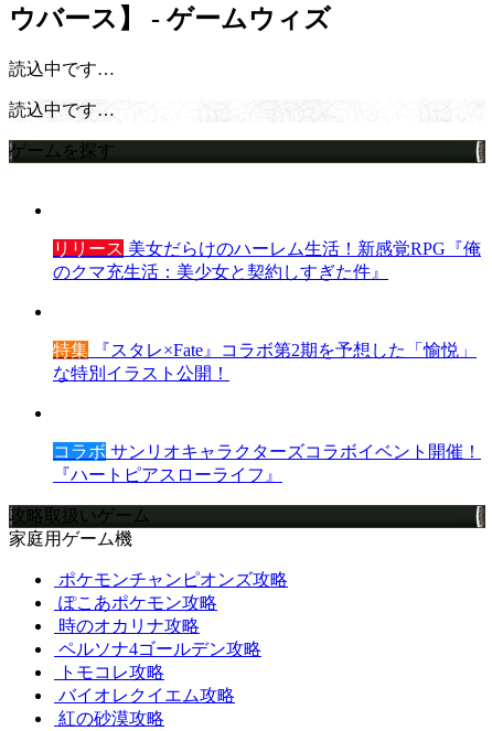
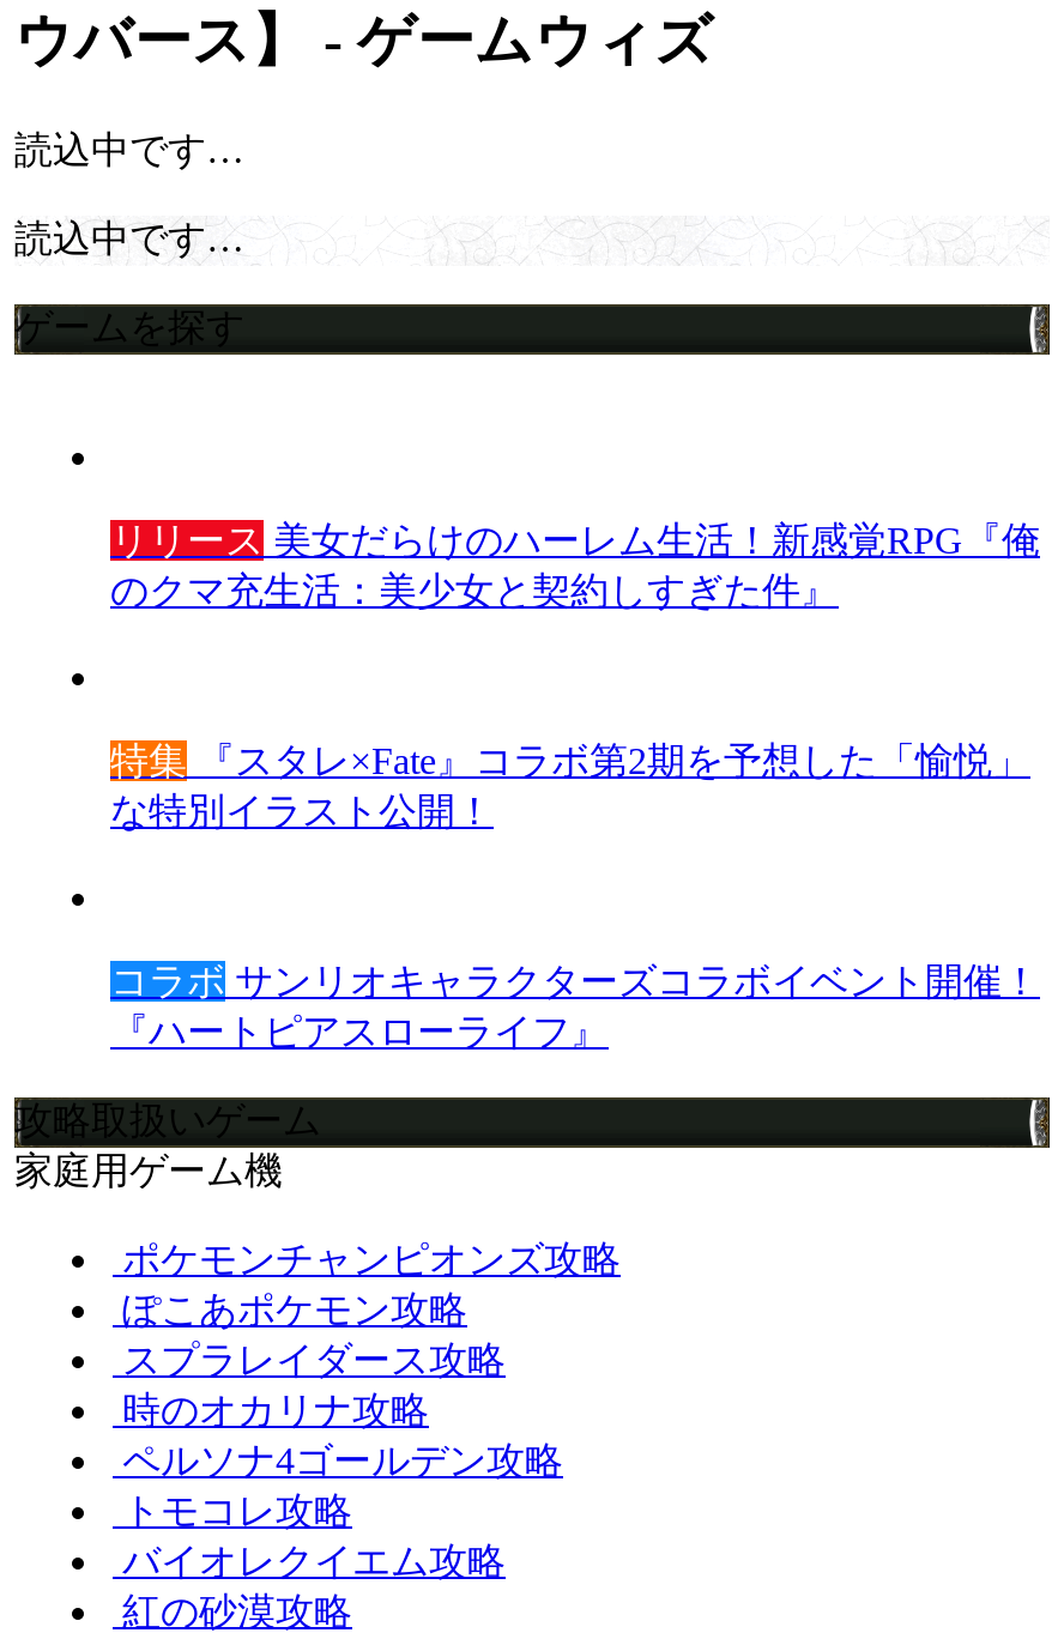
none -> [122,1339,506,1380] スプラレイダース攻略

